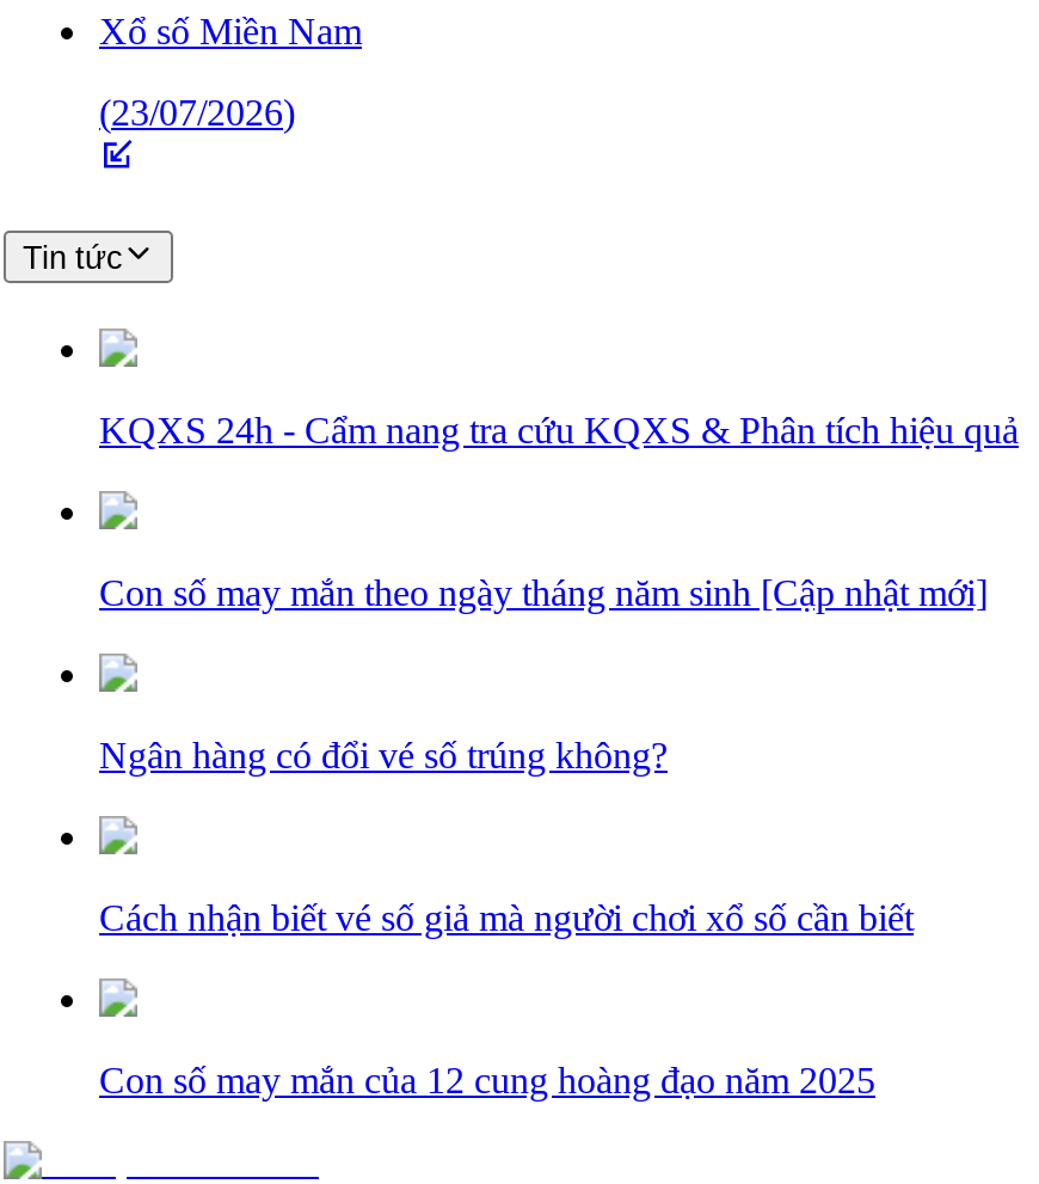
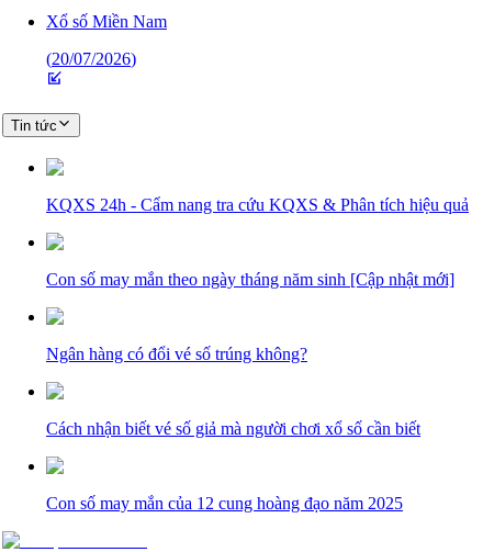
[99,92,295,133] (23/07/2026) -> [46,50,136,68] (20/07/2026)

